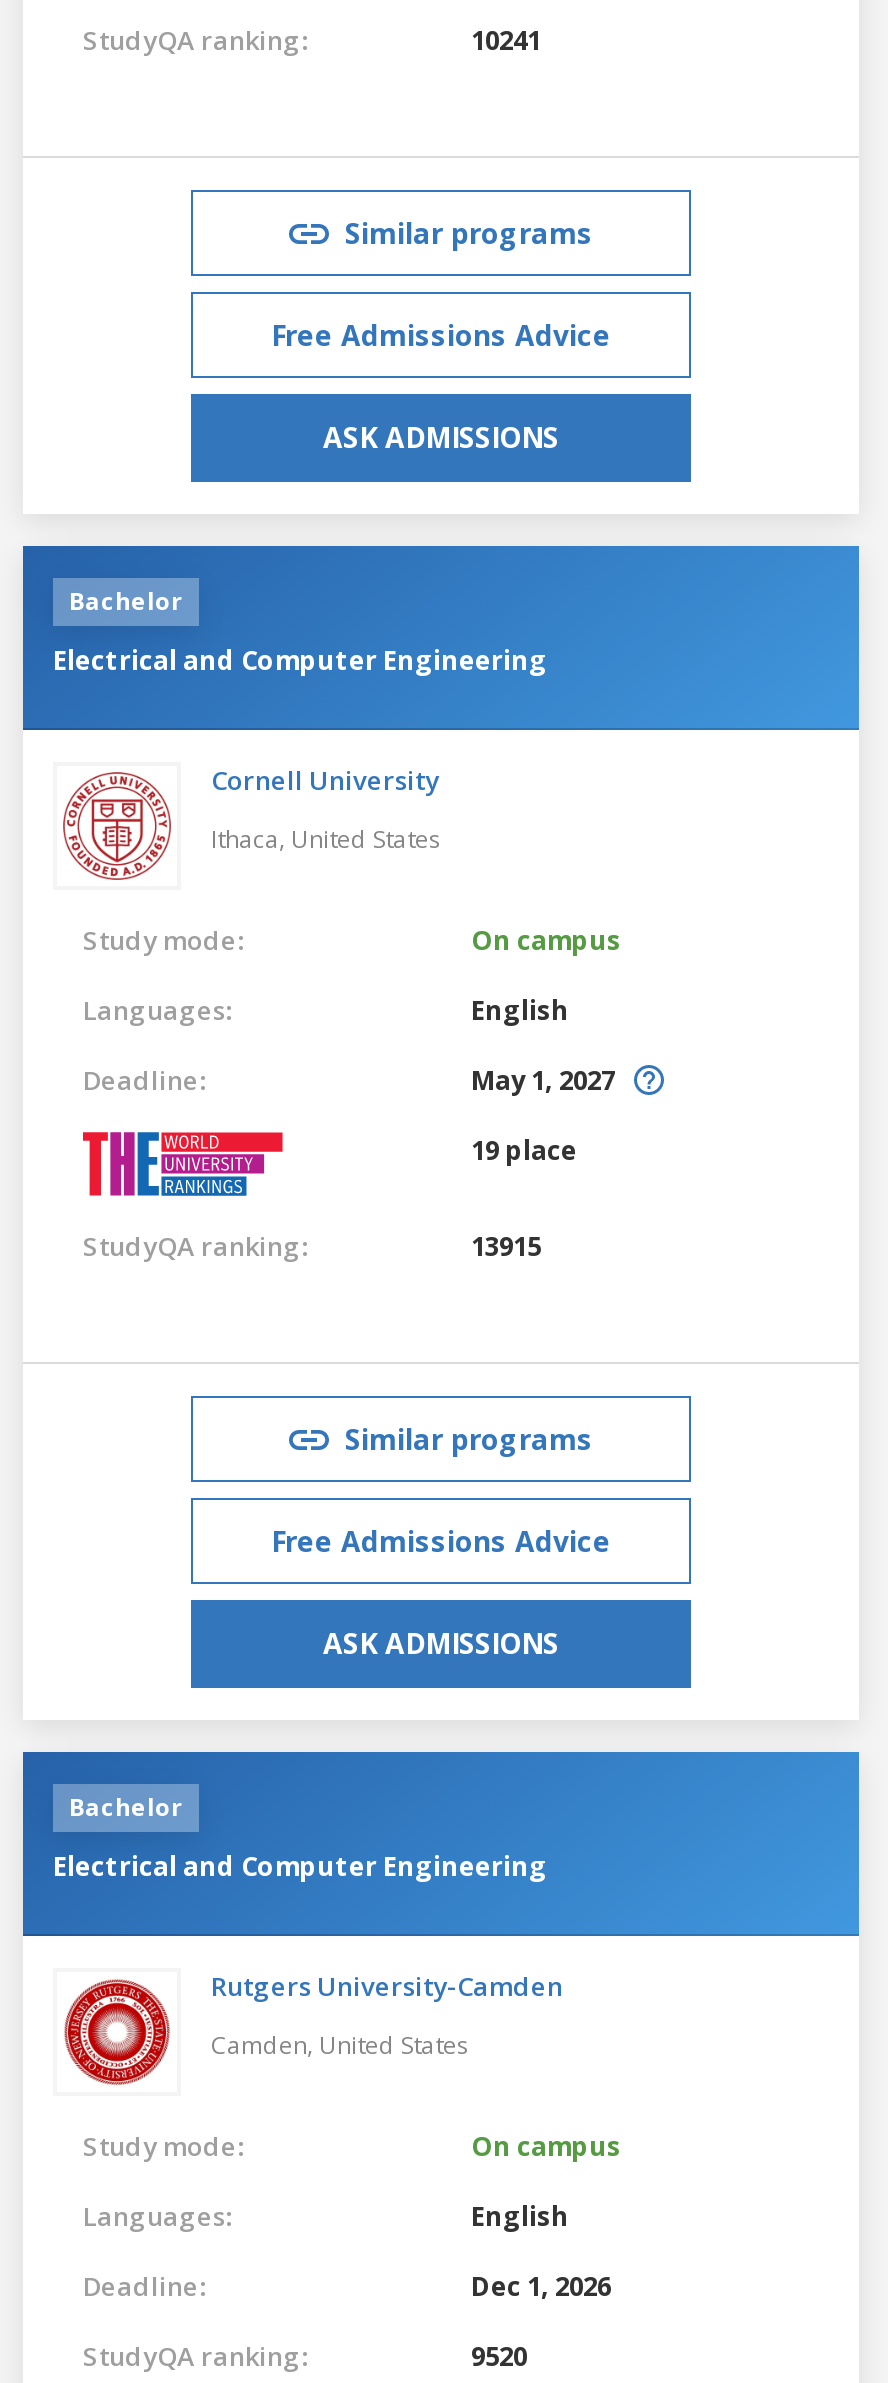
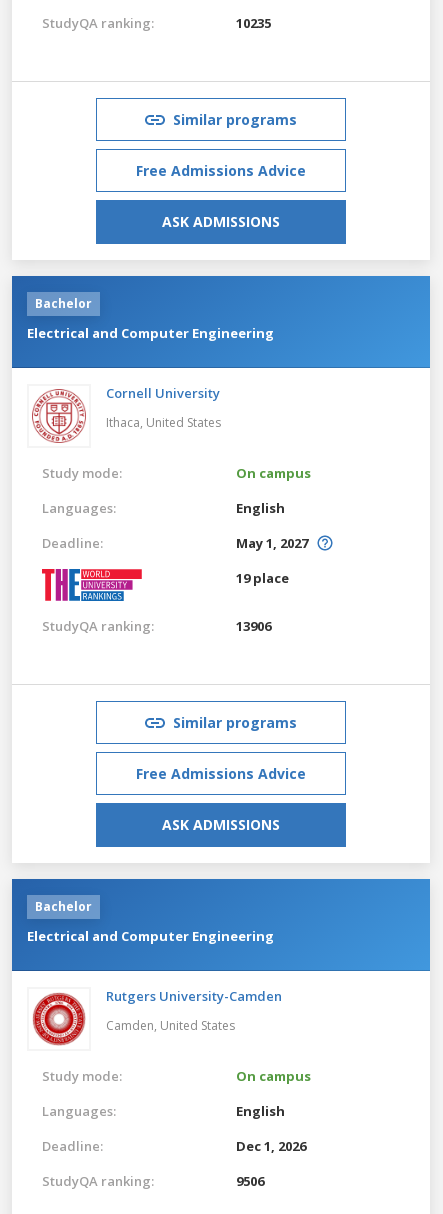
[471,22,541,58] 10241 -> [236,14,271,32] 10235
[471,1228,541,1264] 13915 -> [236,617,271,635] 13906
[471,2338,527,2374] 9520 -> [236,1172,264,1190] 9506

